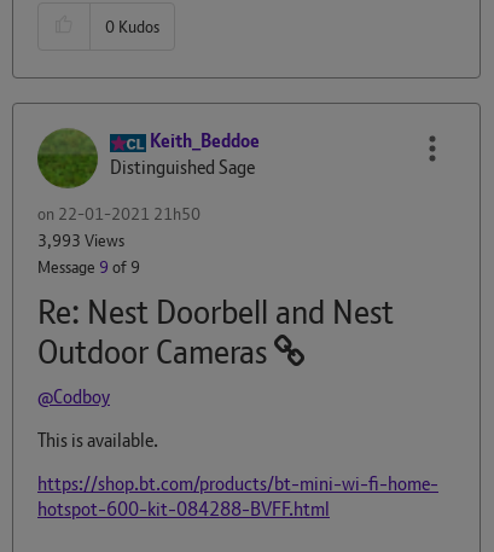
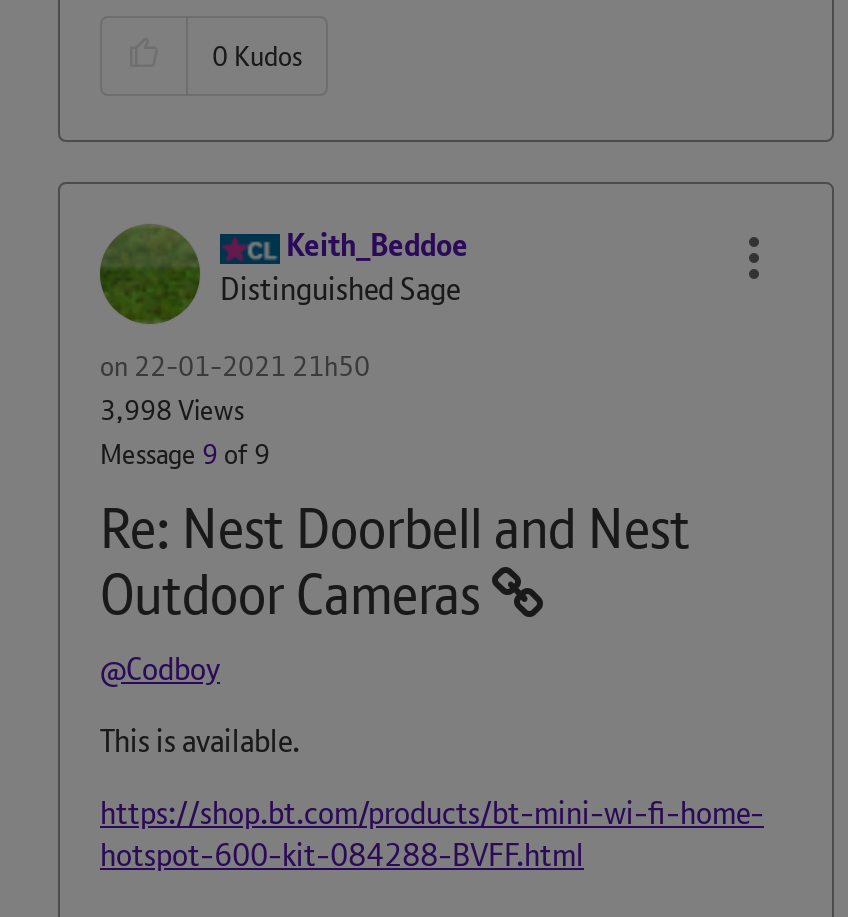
[37,229,124,251] 3,993 Views -> [100,392,244,428] 3,998 Views

